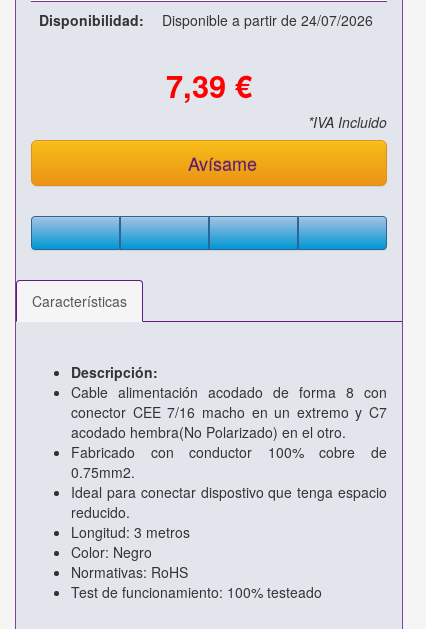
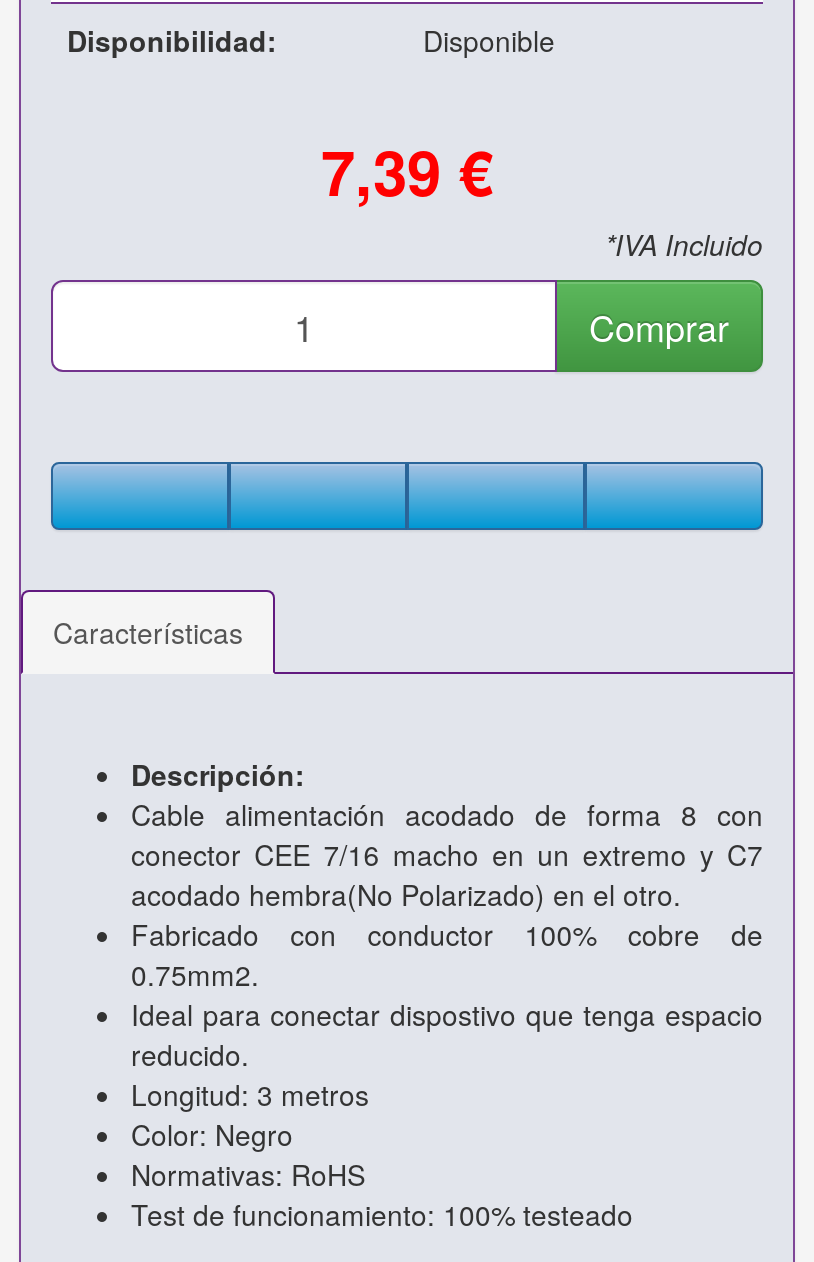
[162,10,373,30] Disponible a partir de 24/07/2026 -> [423,19,555,59] Disponible
[183,150,257,176] Avísame -> [589,299,729,351] Comprar

